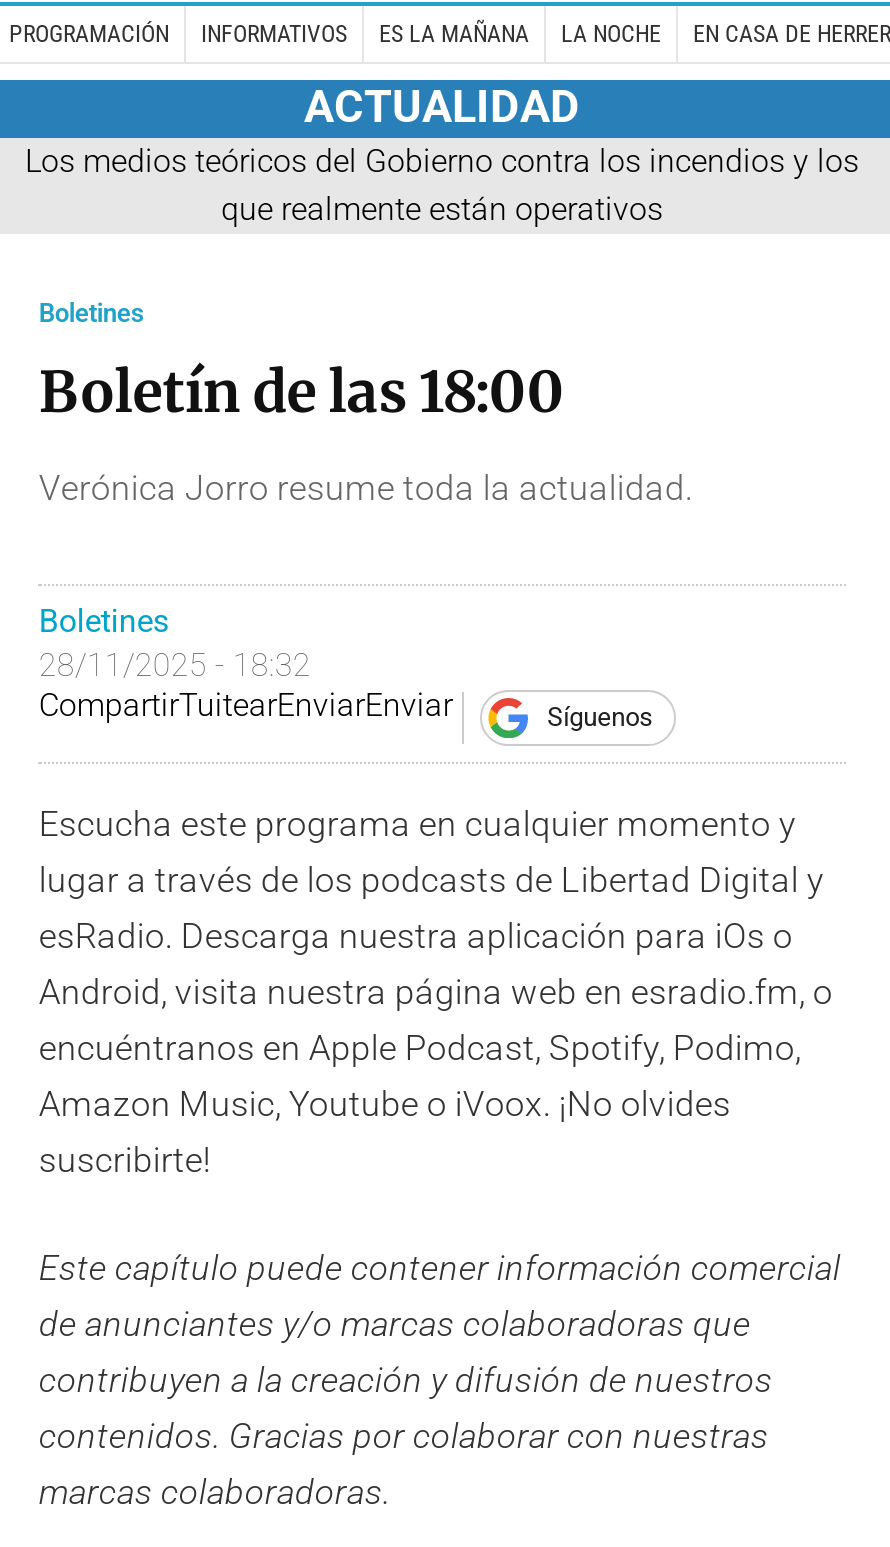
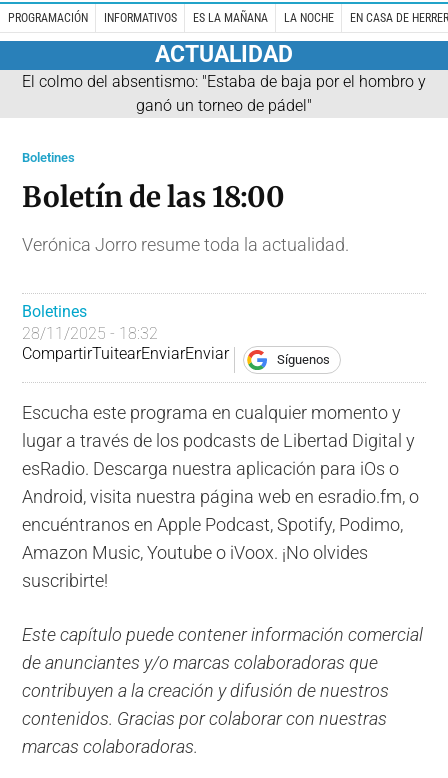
[25,141,859,227] Los medios teóricos del Gobierno contra los incendios y los | que realmente están operativos -> [22,72,426,115] El colmo del absentismo: "Estaba de baja por el hombro y | ganó un torneo de pádel"

